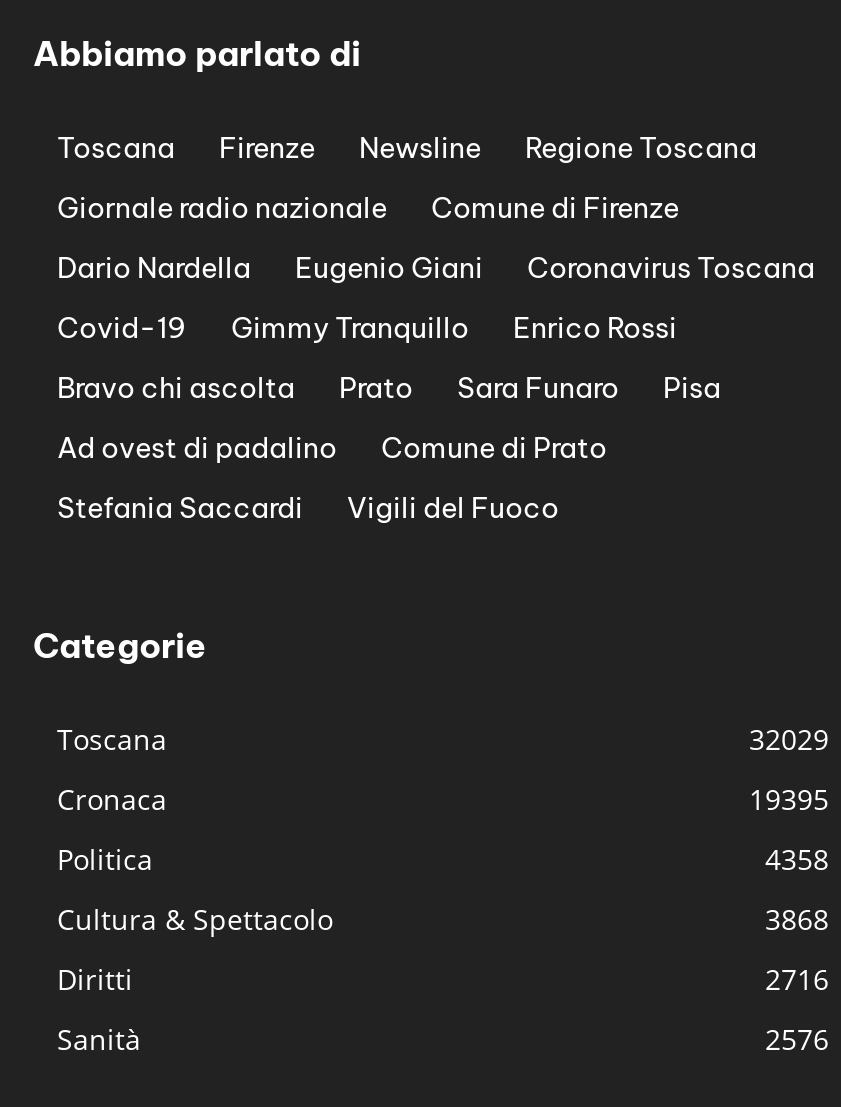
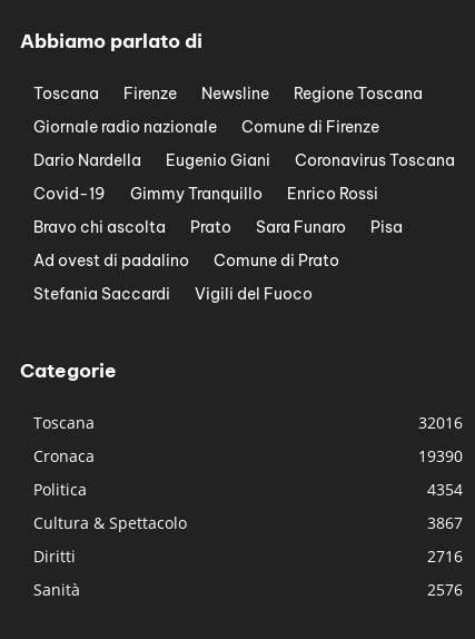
[749,720,829,758] 32029 -> [418,412,463,433] 32016
[749,780,829,818] 19395 -> [418,445,463,467] 19390
[765,840,829,878] 4358 -> [427,479,463,500] 4354
[765,900,829,938] 3868 -> [427,512,463,533] 3867

